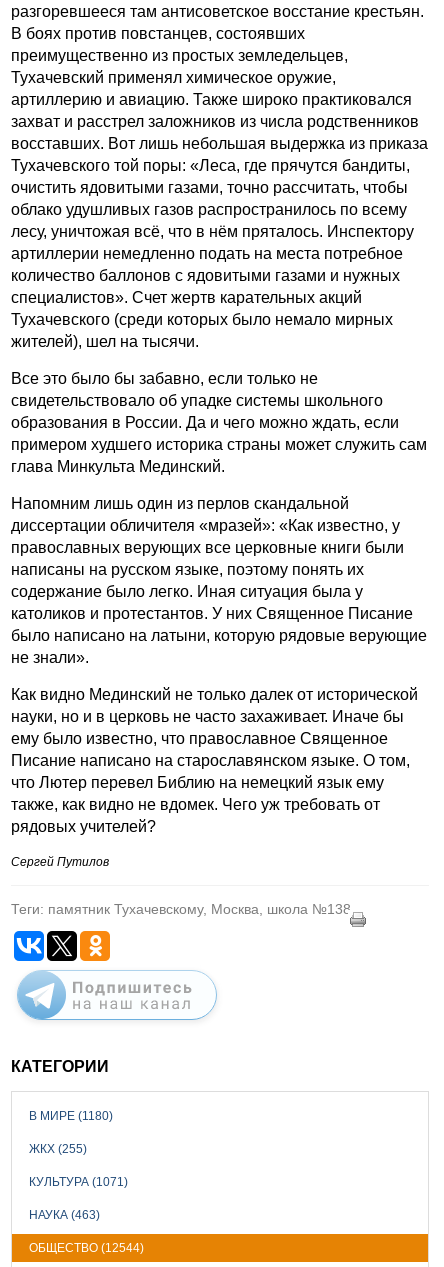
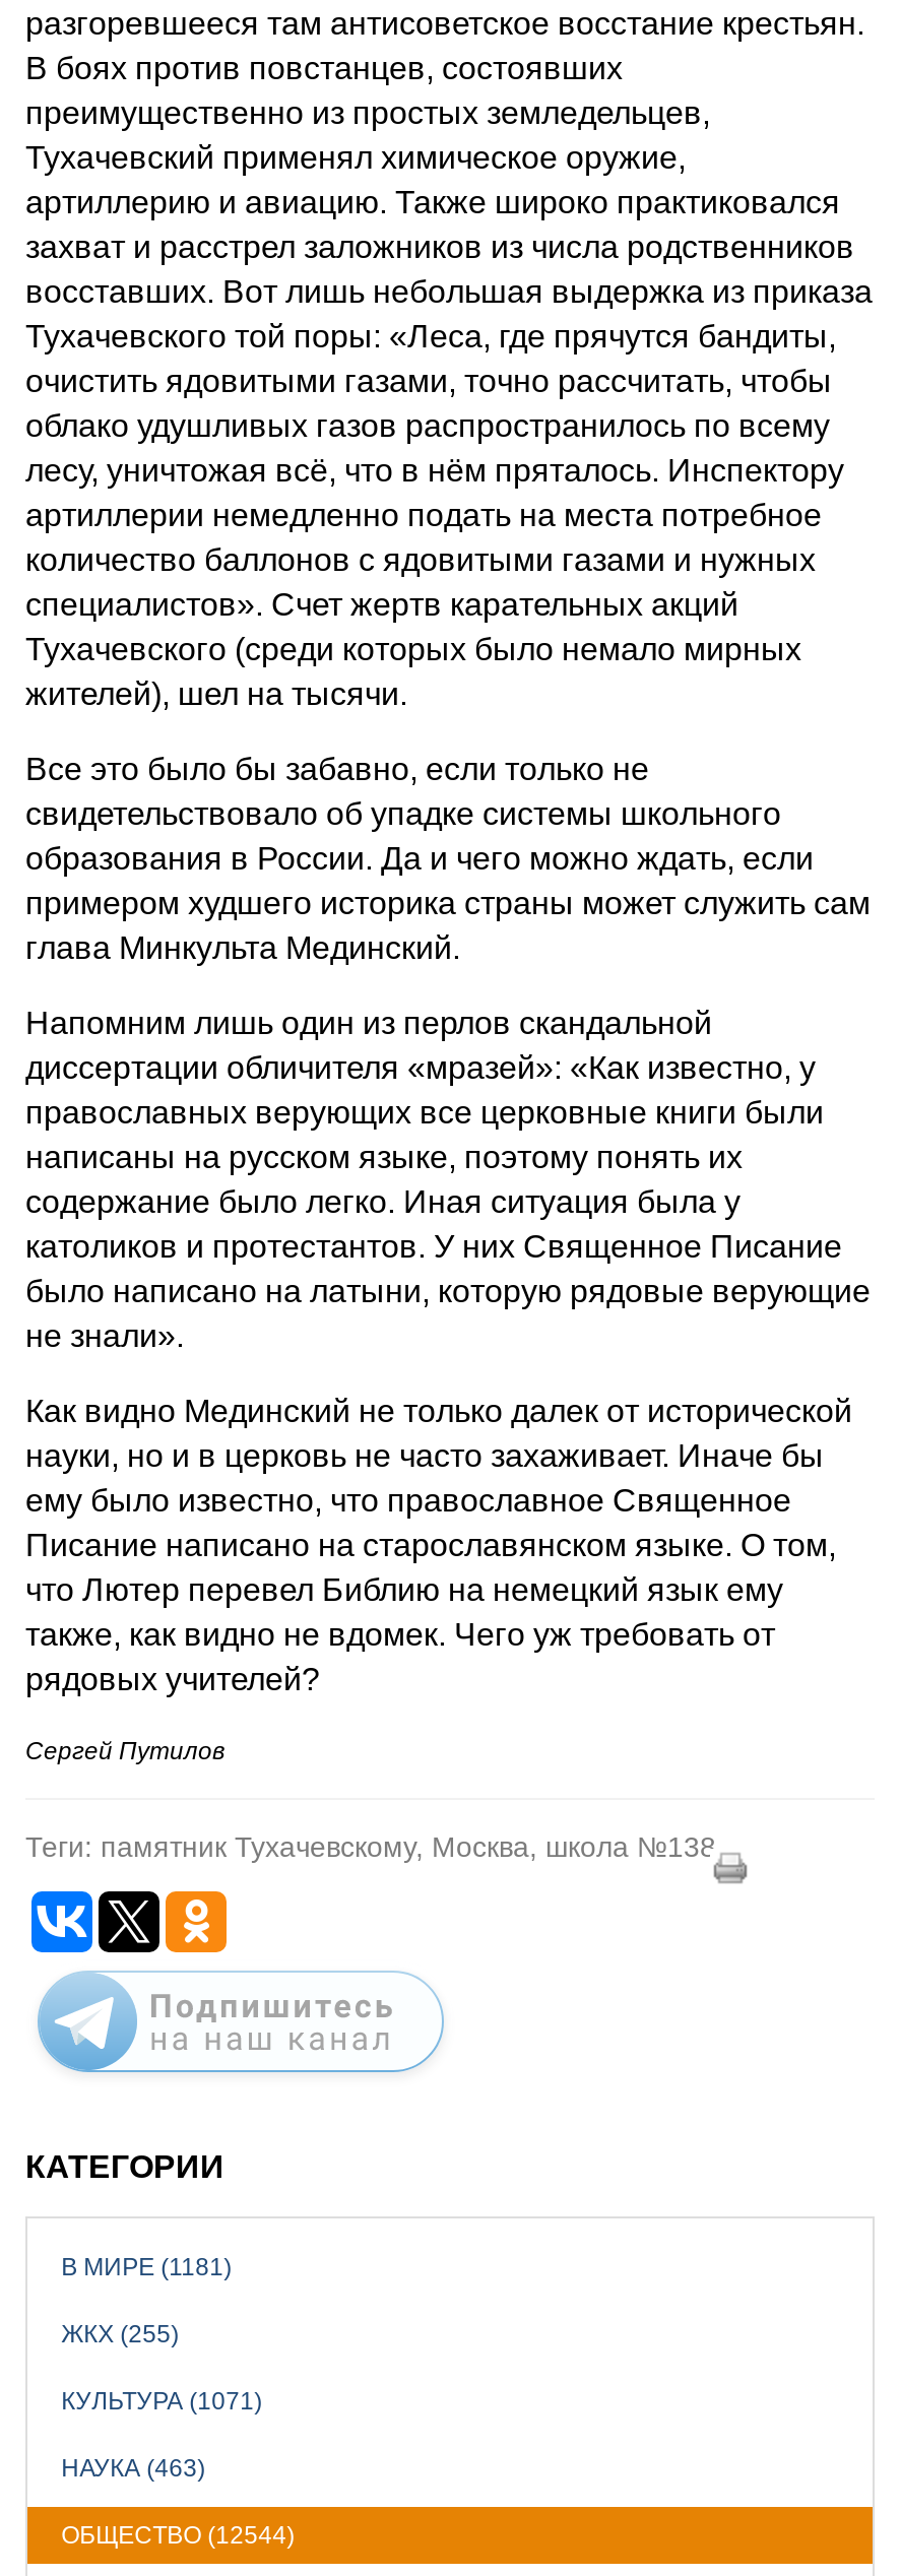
[29,1109,113,1123] В МИРЕ (1180) -> [61,2252,232,2281] В МИРЕ (1181)

